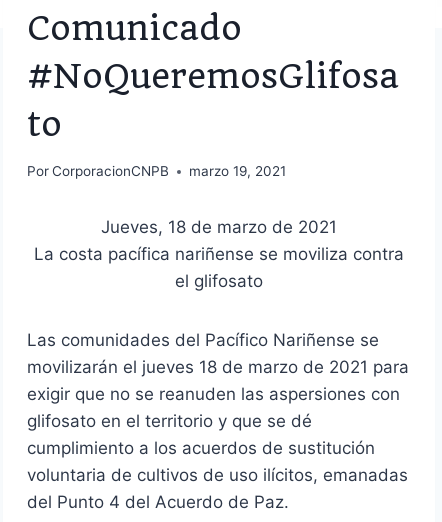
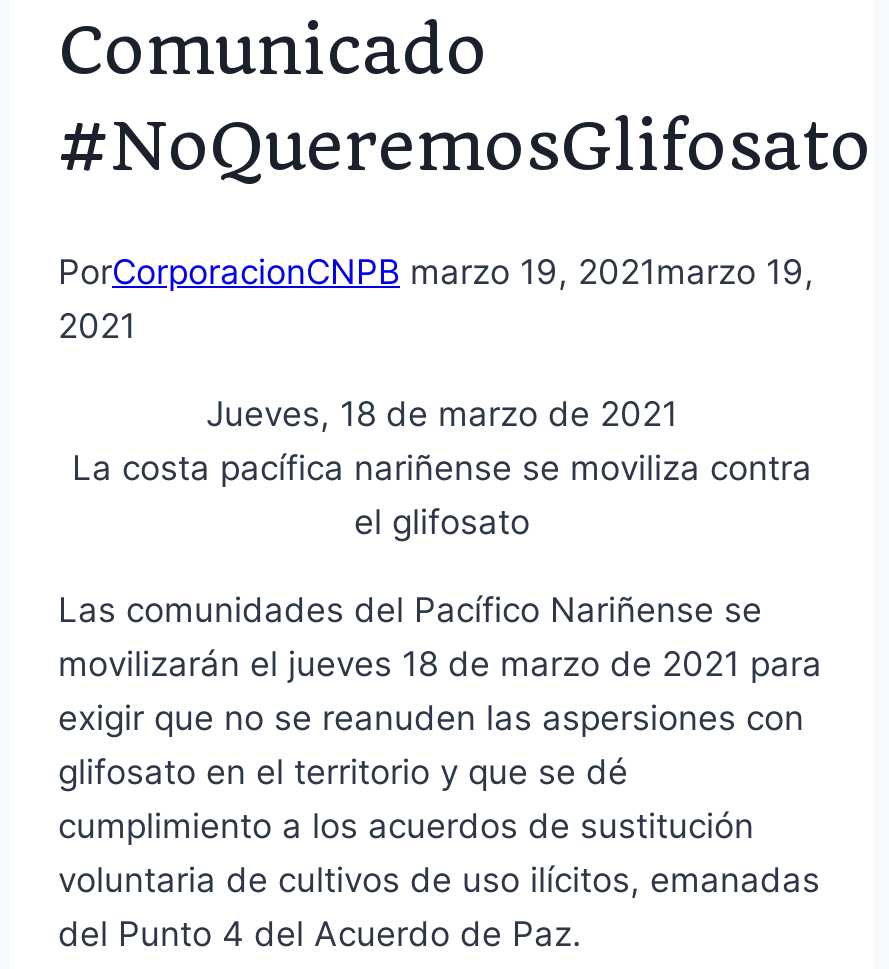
[27,163,286,179] Por CorporacionCNPB | marzo 19, 2021 -> [58,252,814,346] PorCorporacionCNPB marzo 19, 2021 marzo 19, | 2021

